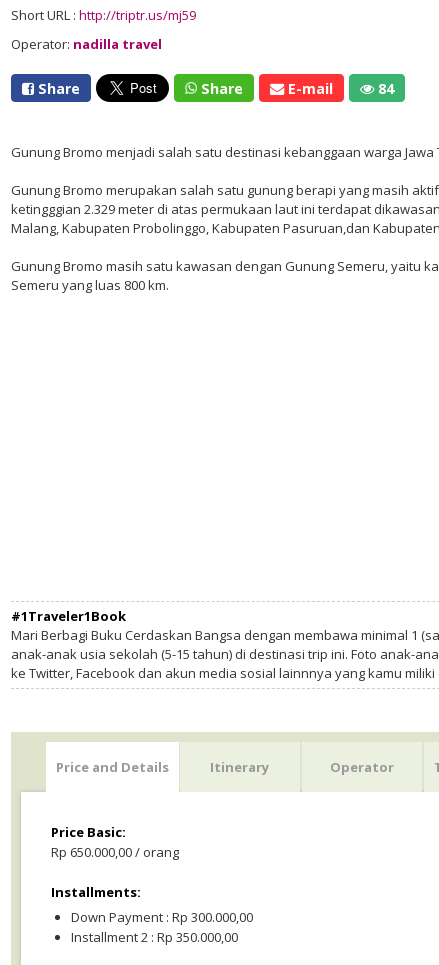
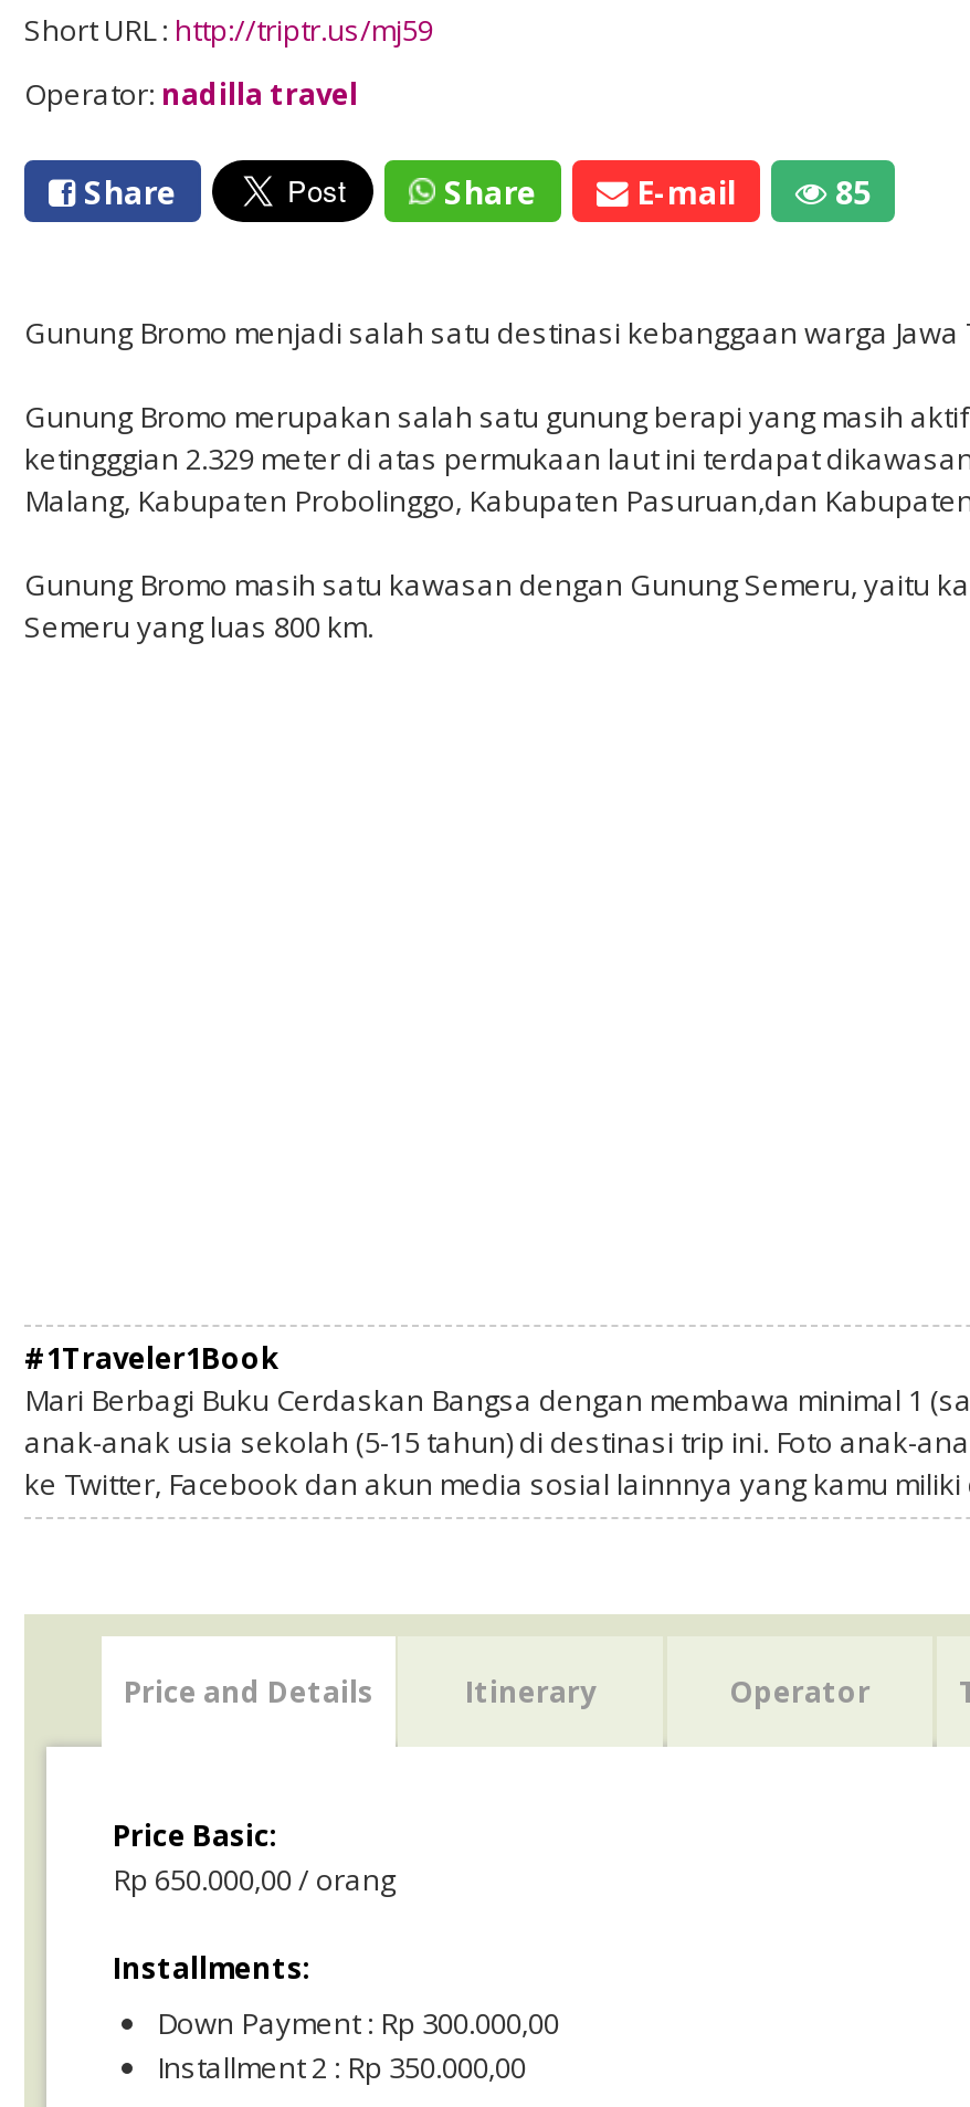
[374,78,394,97] 84 -> [826,170,871,212] 85

